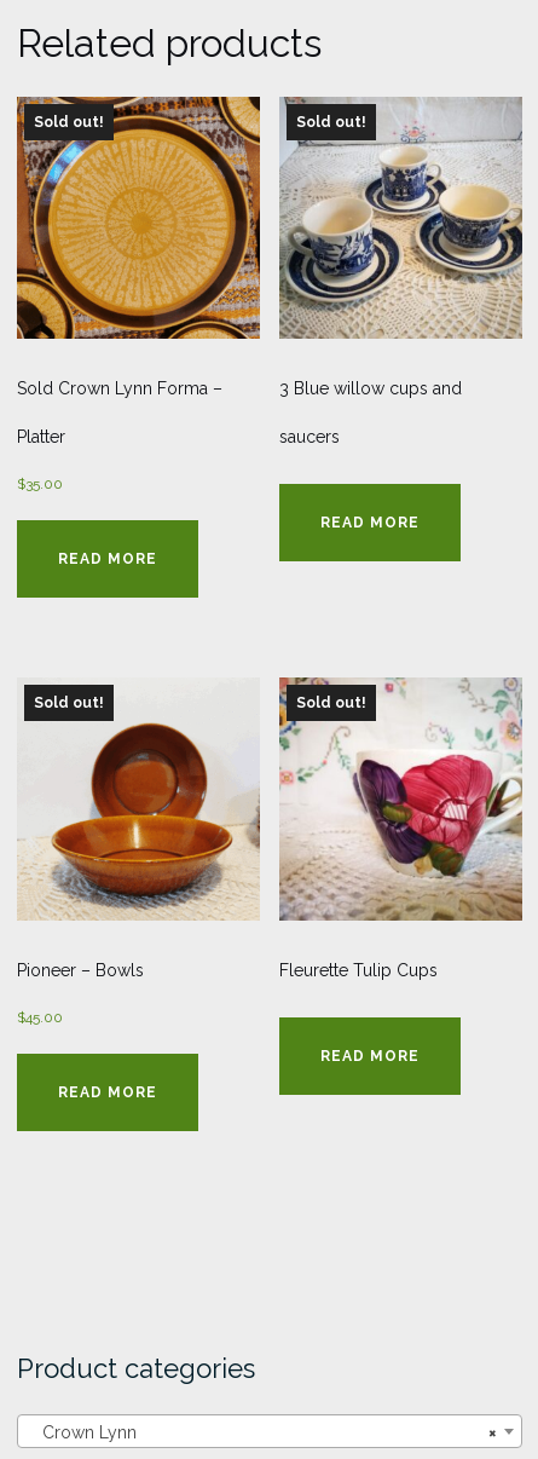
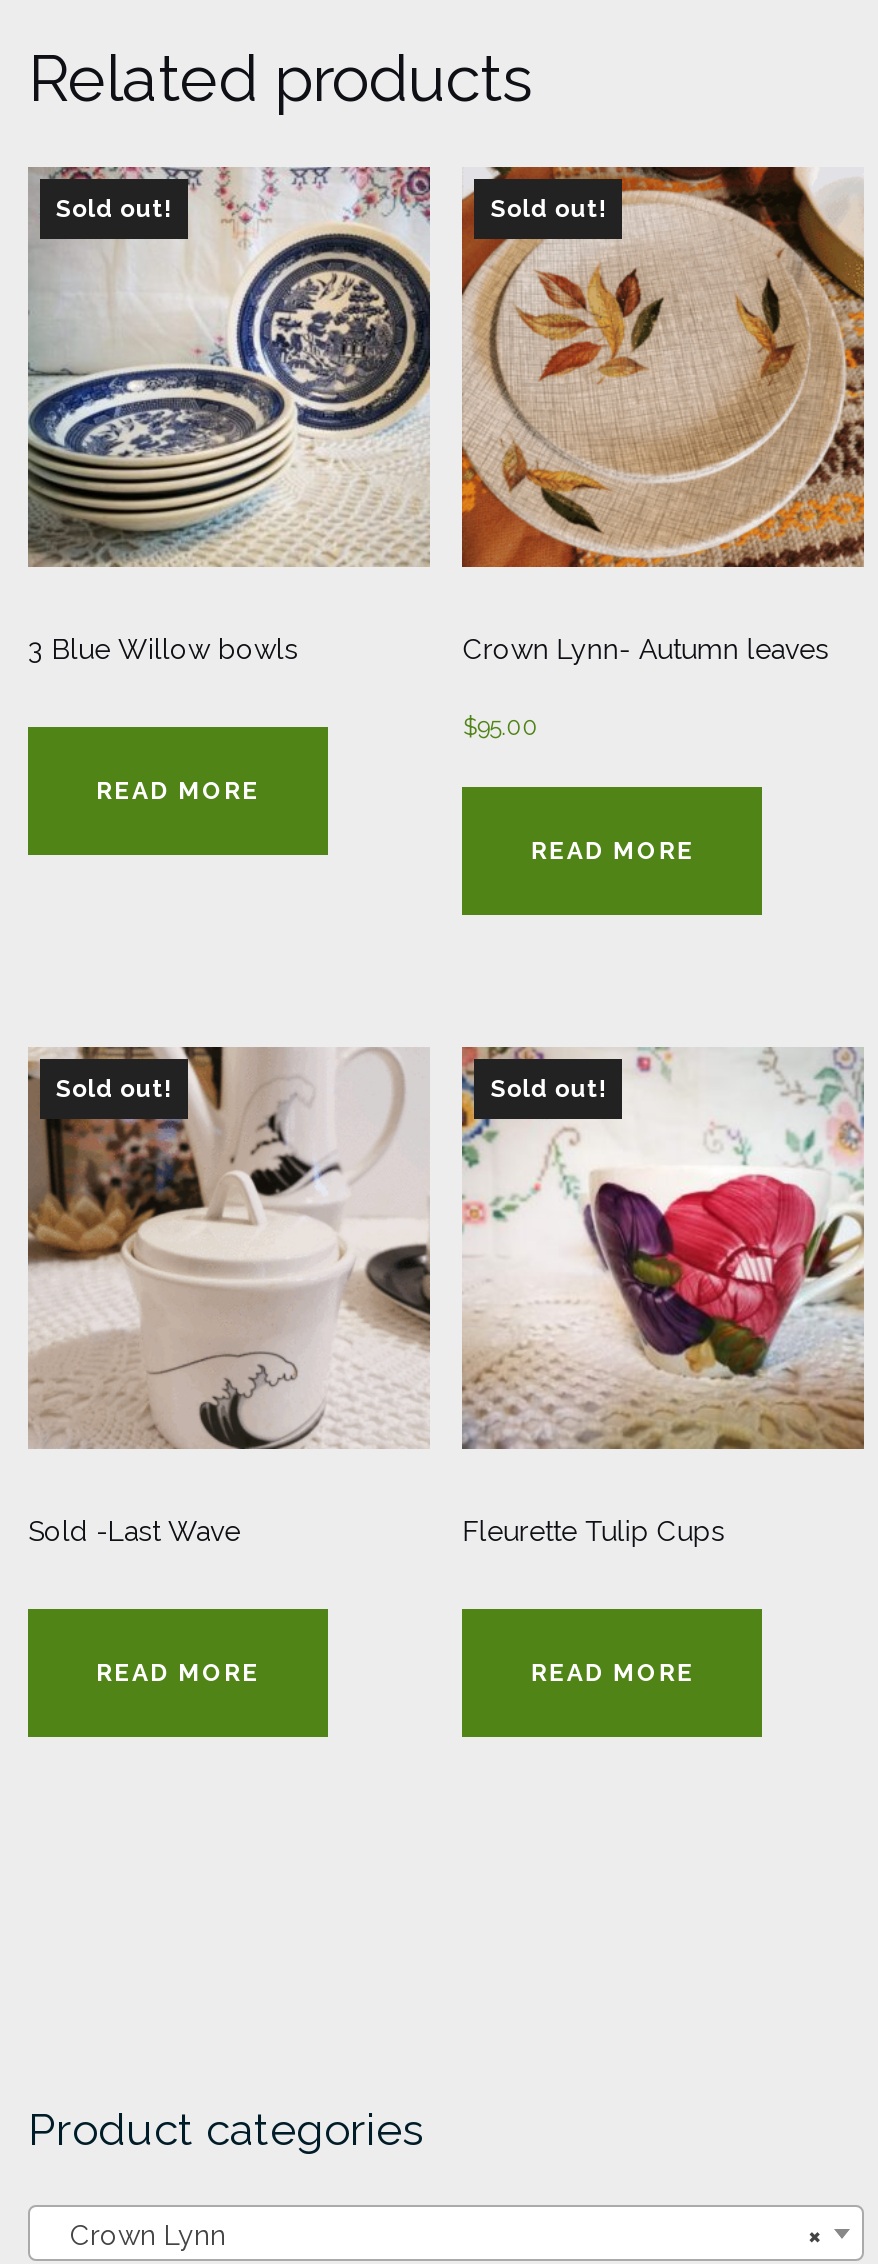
[16,96,261,493] [image] | Sold Crown Lynn Forma – | Platter | $35.00 -> [26,165,432,666] [image] | 3 Blue Willow bowls
[279,96,523,398] [image] | 3 Blue willow cups and -> [460,165,866,666] [image] | Crown Lynn- Autumn leaves
[280,427,340,447] saucers -> [463,714,539,742] $95.00
[17,684,260,1026] [image] | Pioneer – Bowls | $45.00 -> [26,1045,430,1547] [image] | Sold -Last Wave

